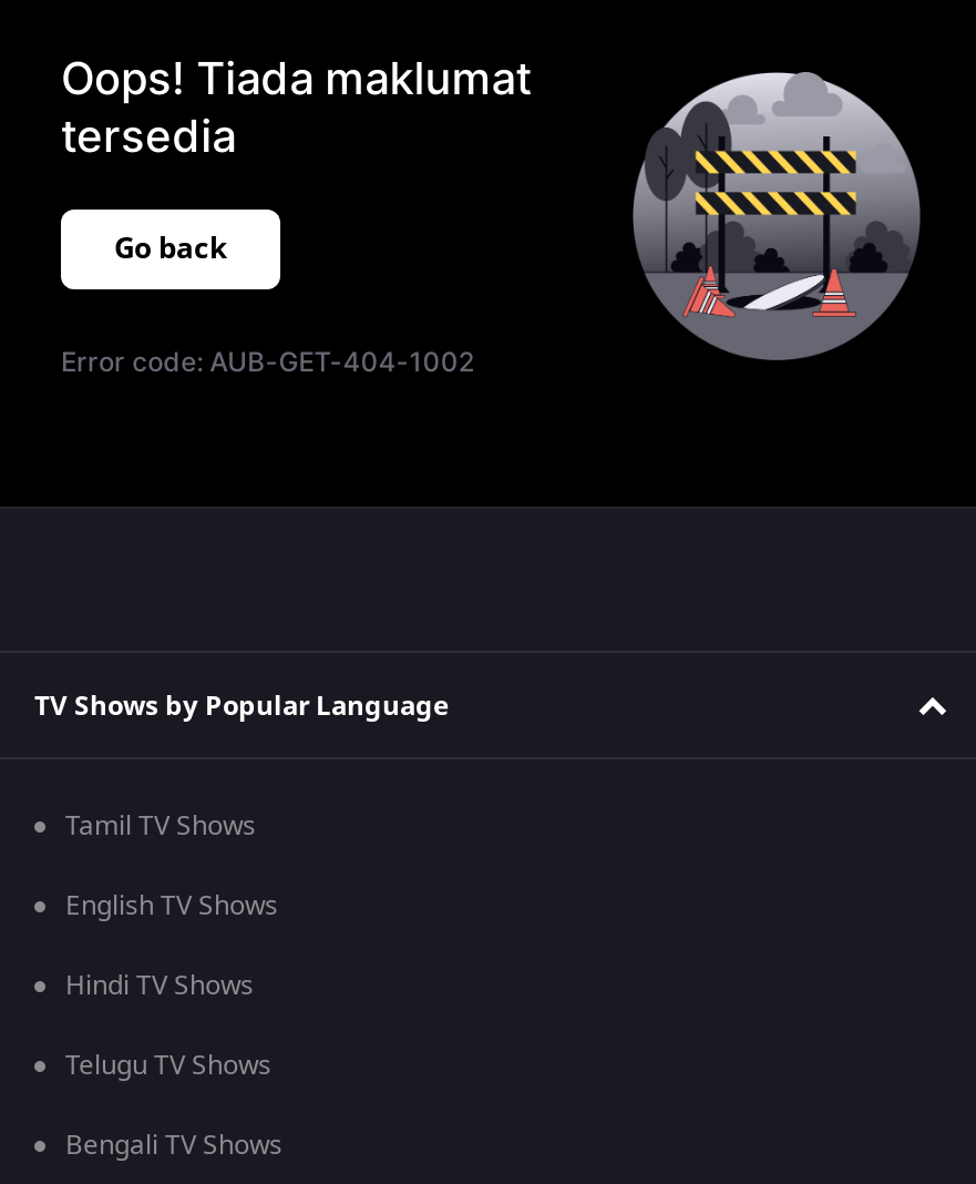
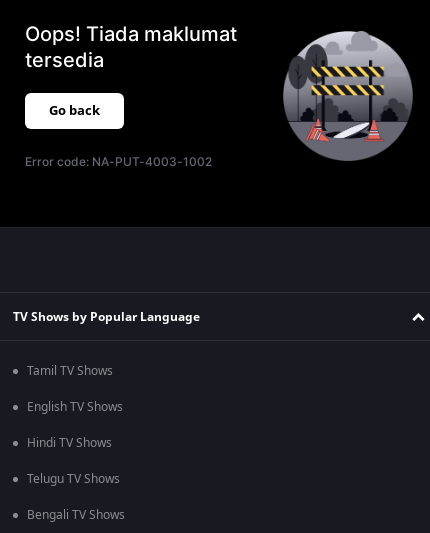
[61,345,474,378] Error code: AUB-GET-404-1002 -> [25,154,212,169] Error code: NA-PUT-4003-1002

